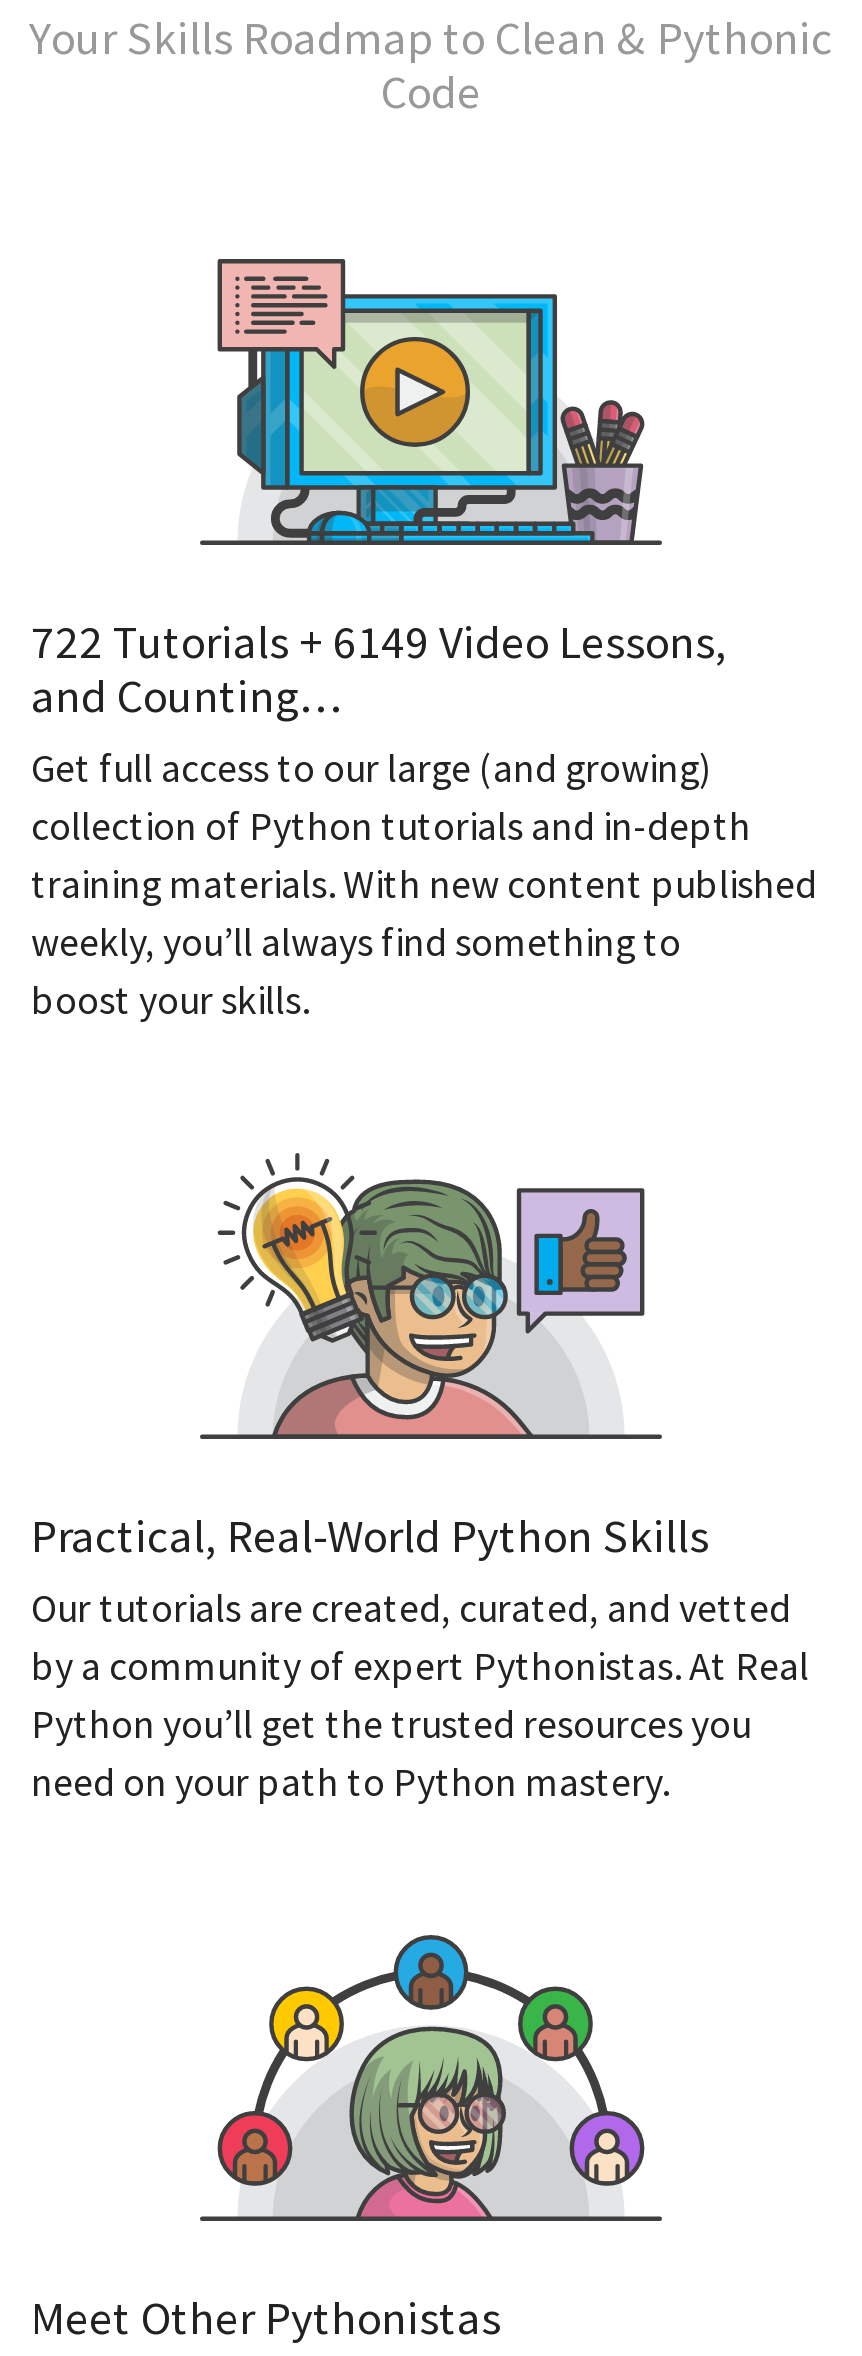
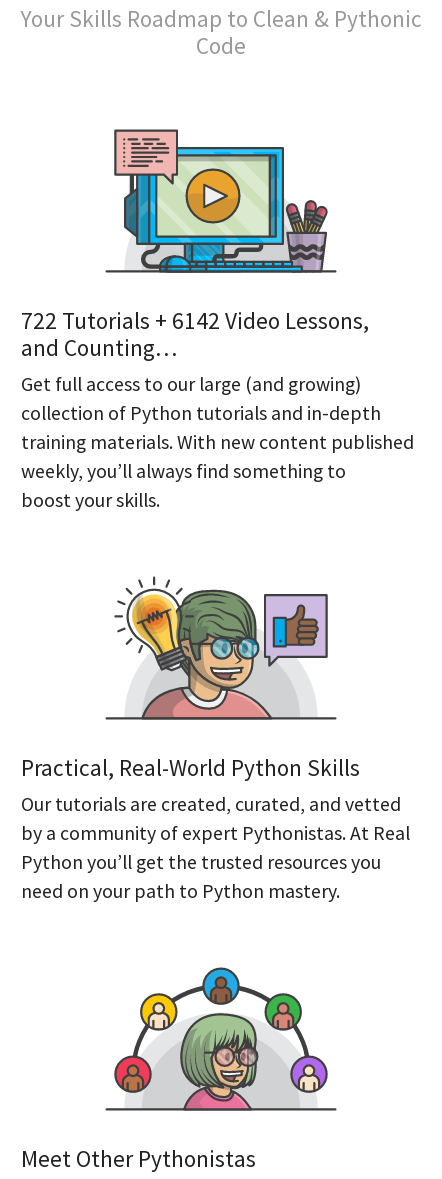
[31,613,727,671] 722 Tutorials + 6149 Video Lessons, -> [21,306,369,335] 722 Tutorials + 6142 Video Lessons,

